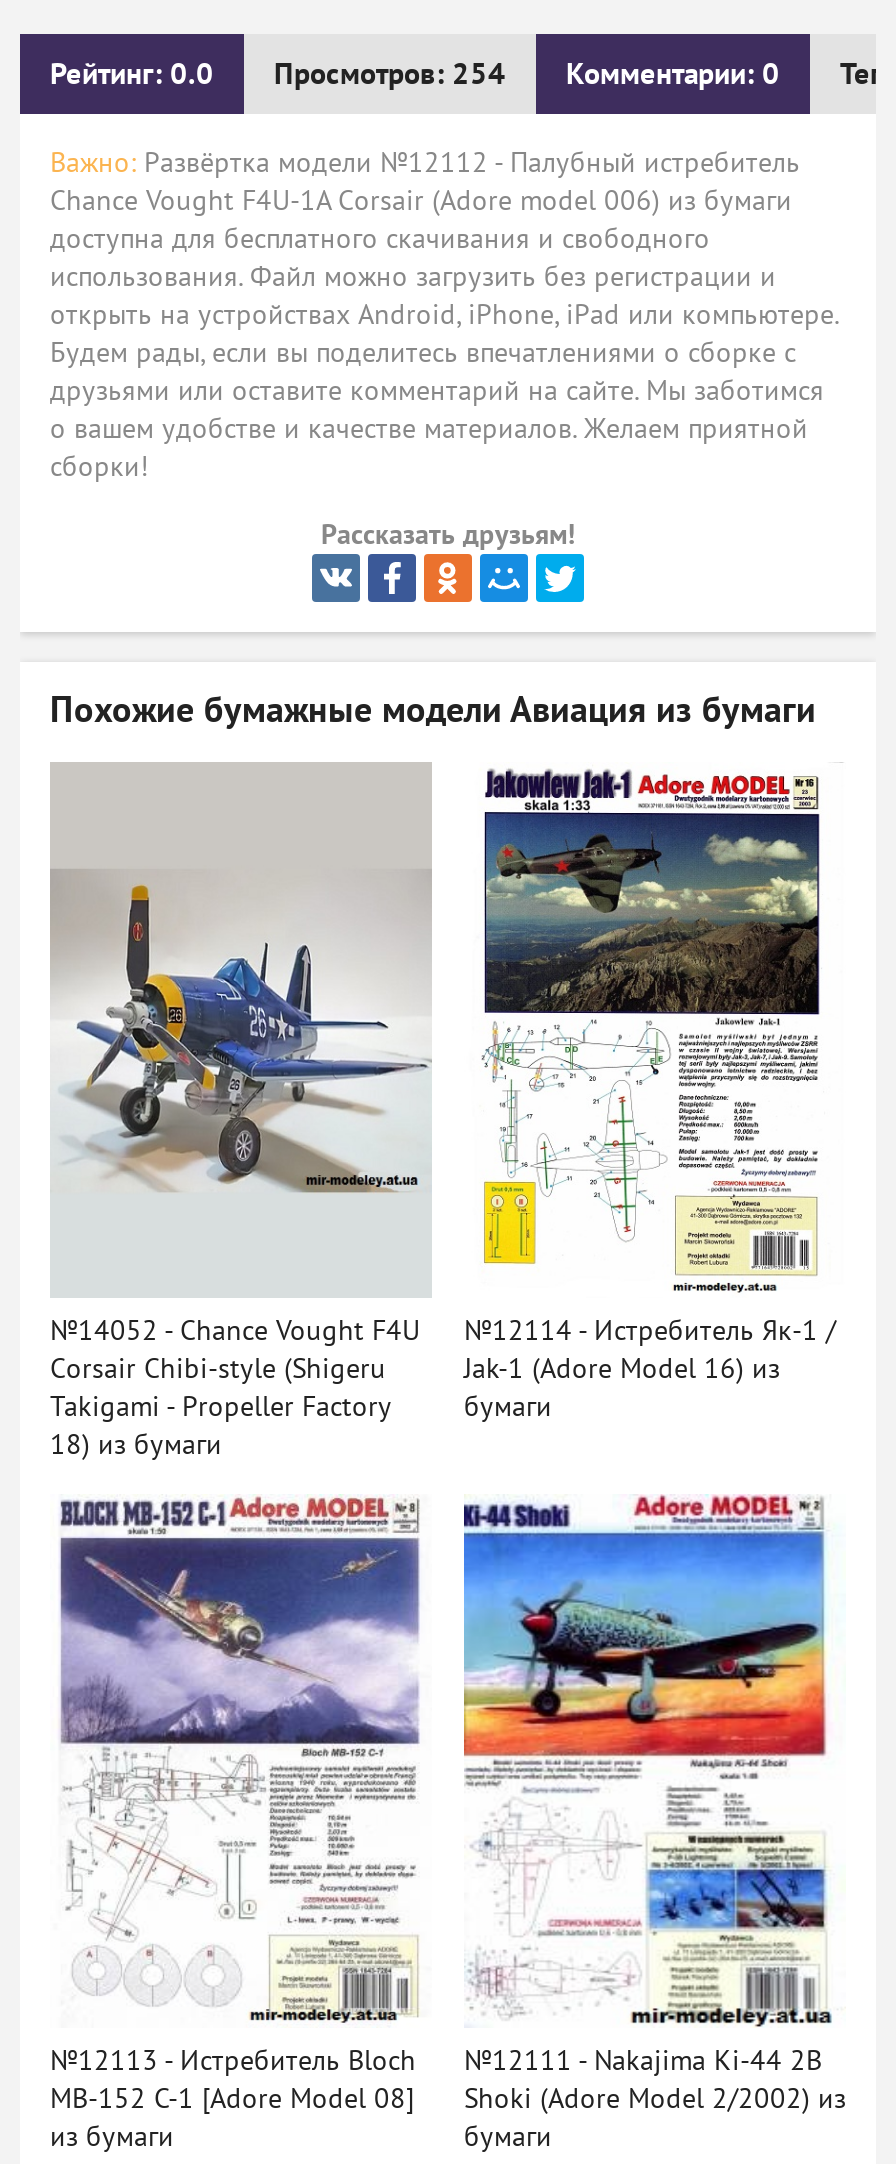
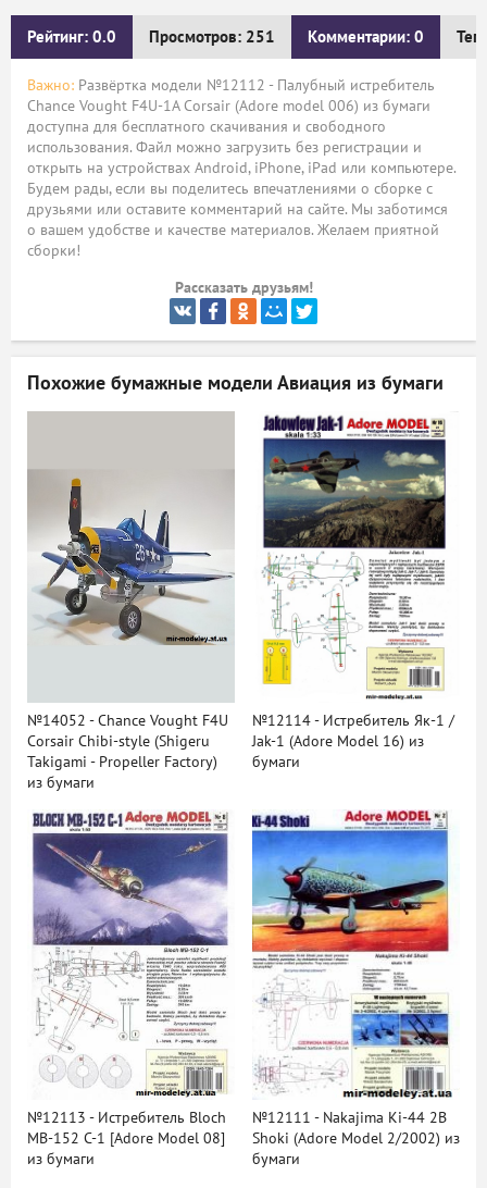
[274,56,506,92] Просмотров: 254 -> [149,27,275,47] Просмотров: 251
[50,1389,390,1461] Takigami - Propeller Factory | 18) из бумаги -> [27,752,217,791] Takigami - Propeller Factory) | из бумаги

